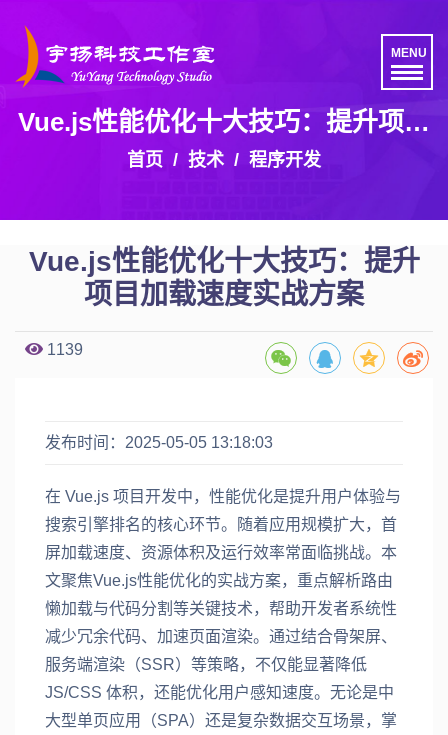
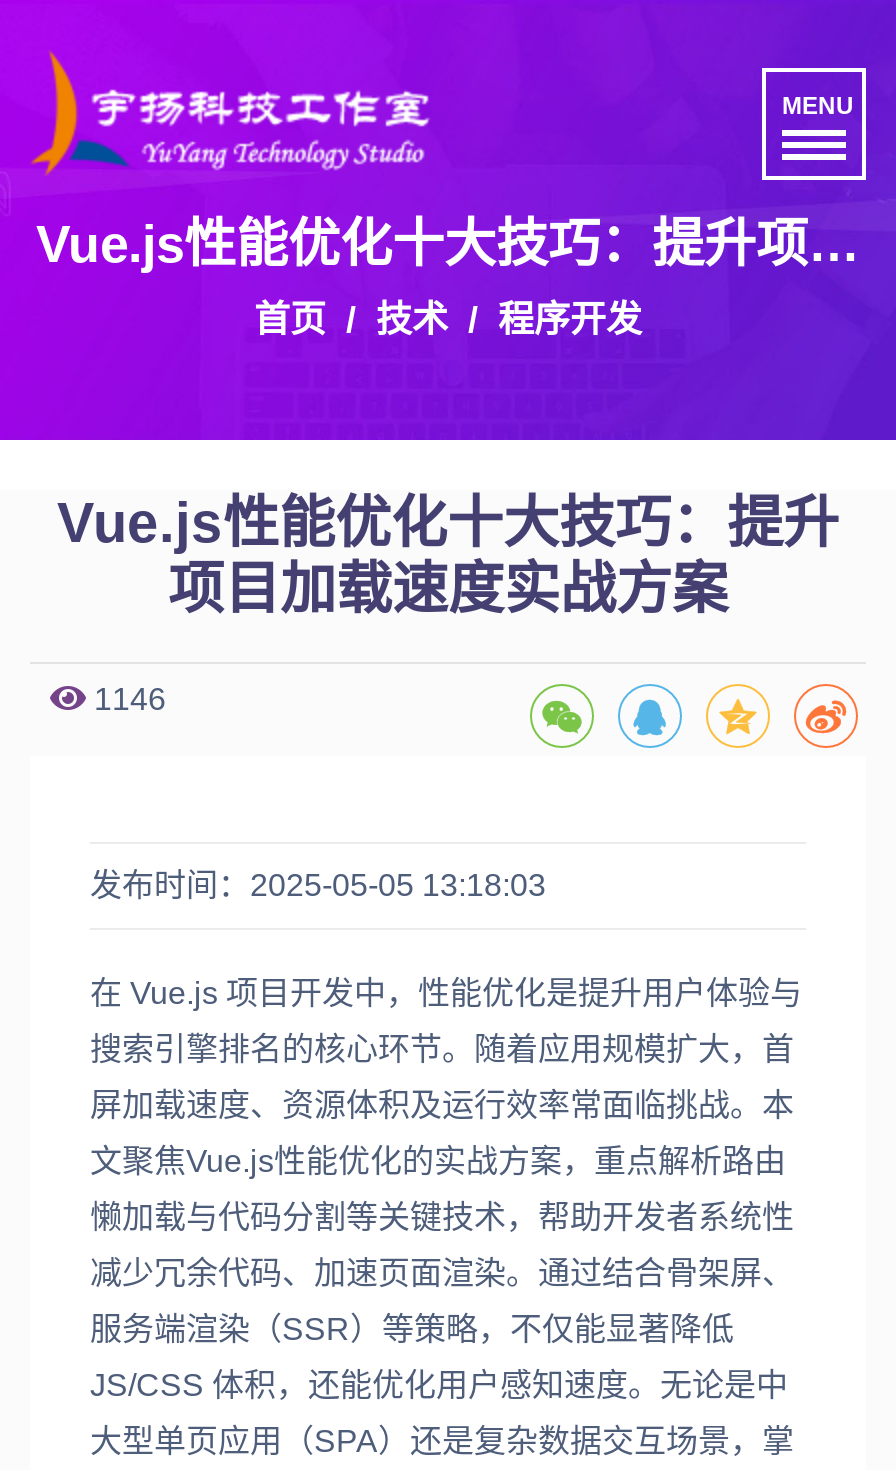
[43,341,83,358] 1139 -> [86,682,166,716] 1146

